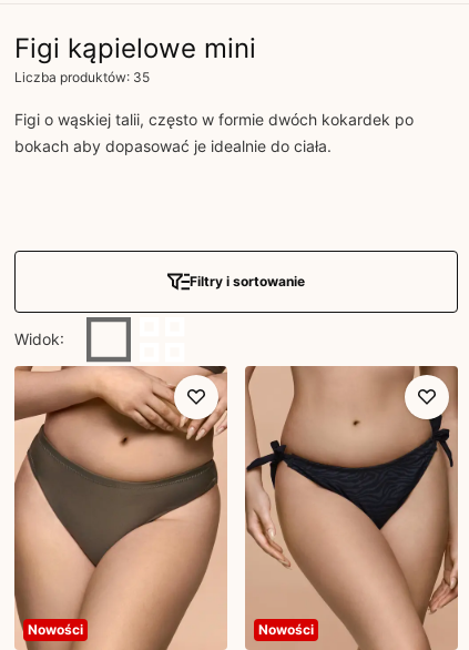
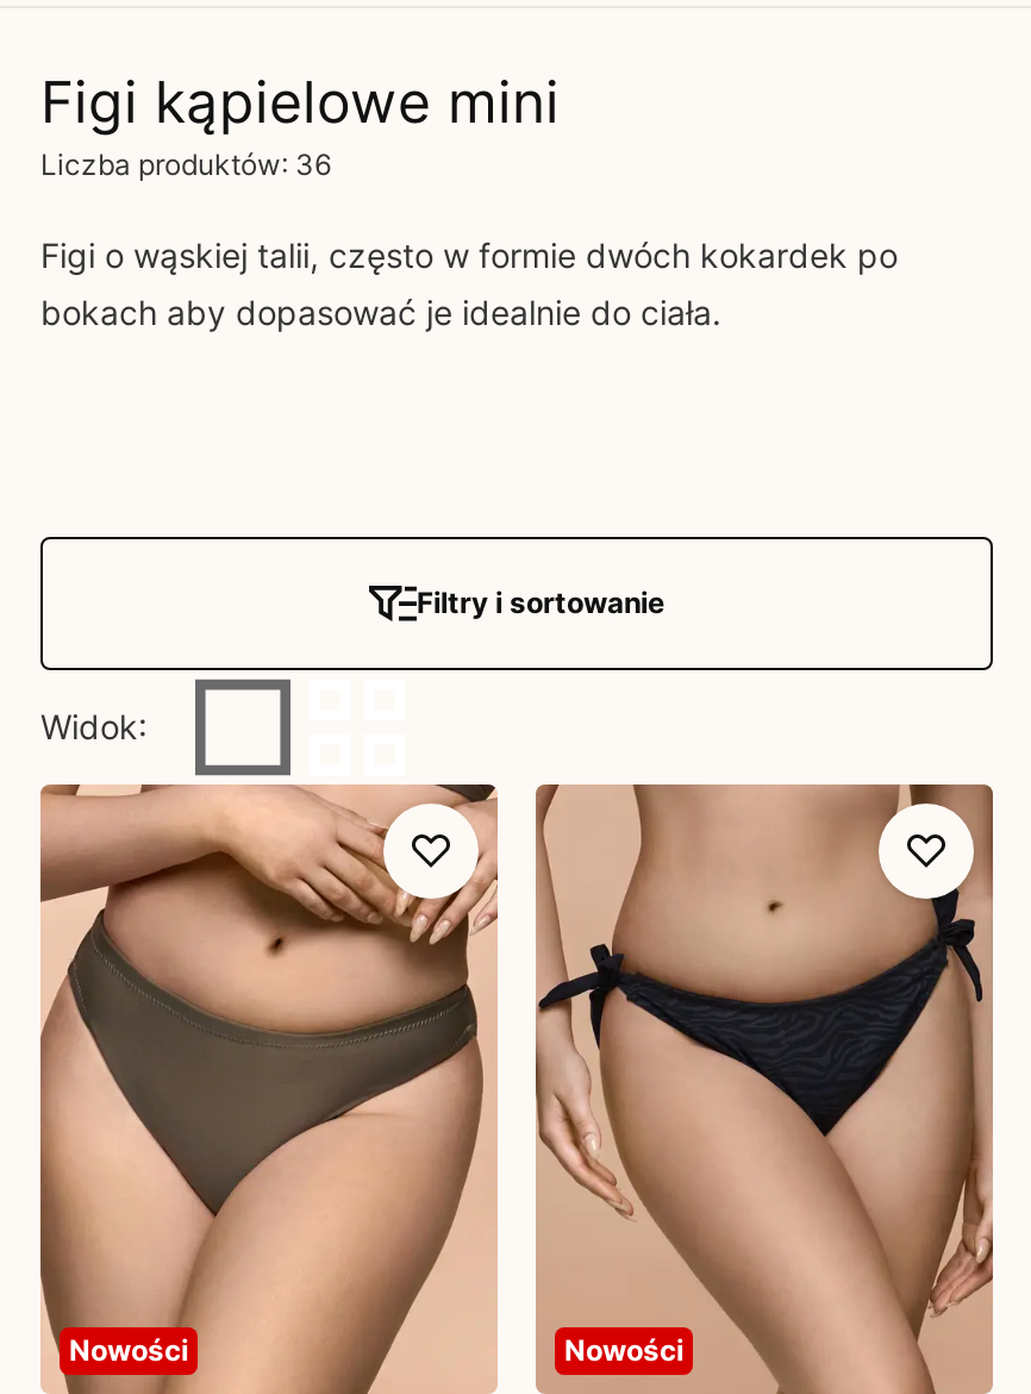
[14,69,150,85] Liczba produktów: 35 -> [40,146,331,182] Liczba produktów: 36

